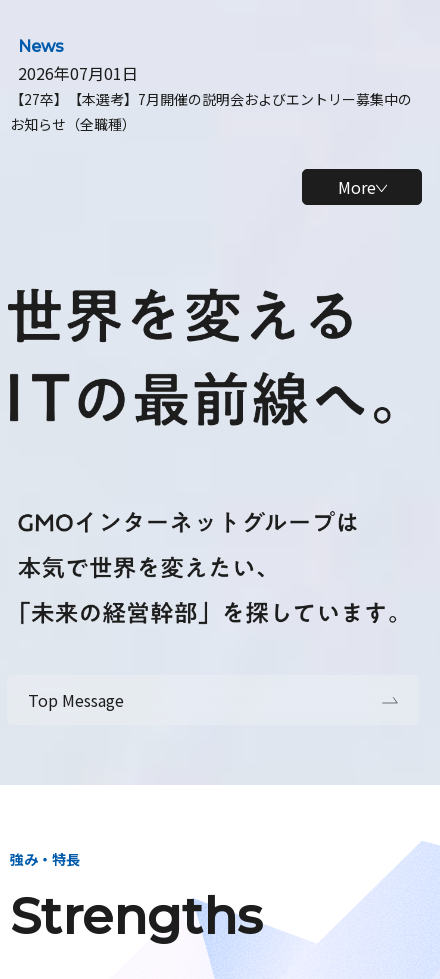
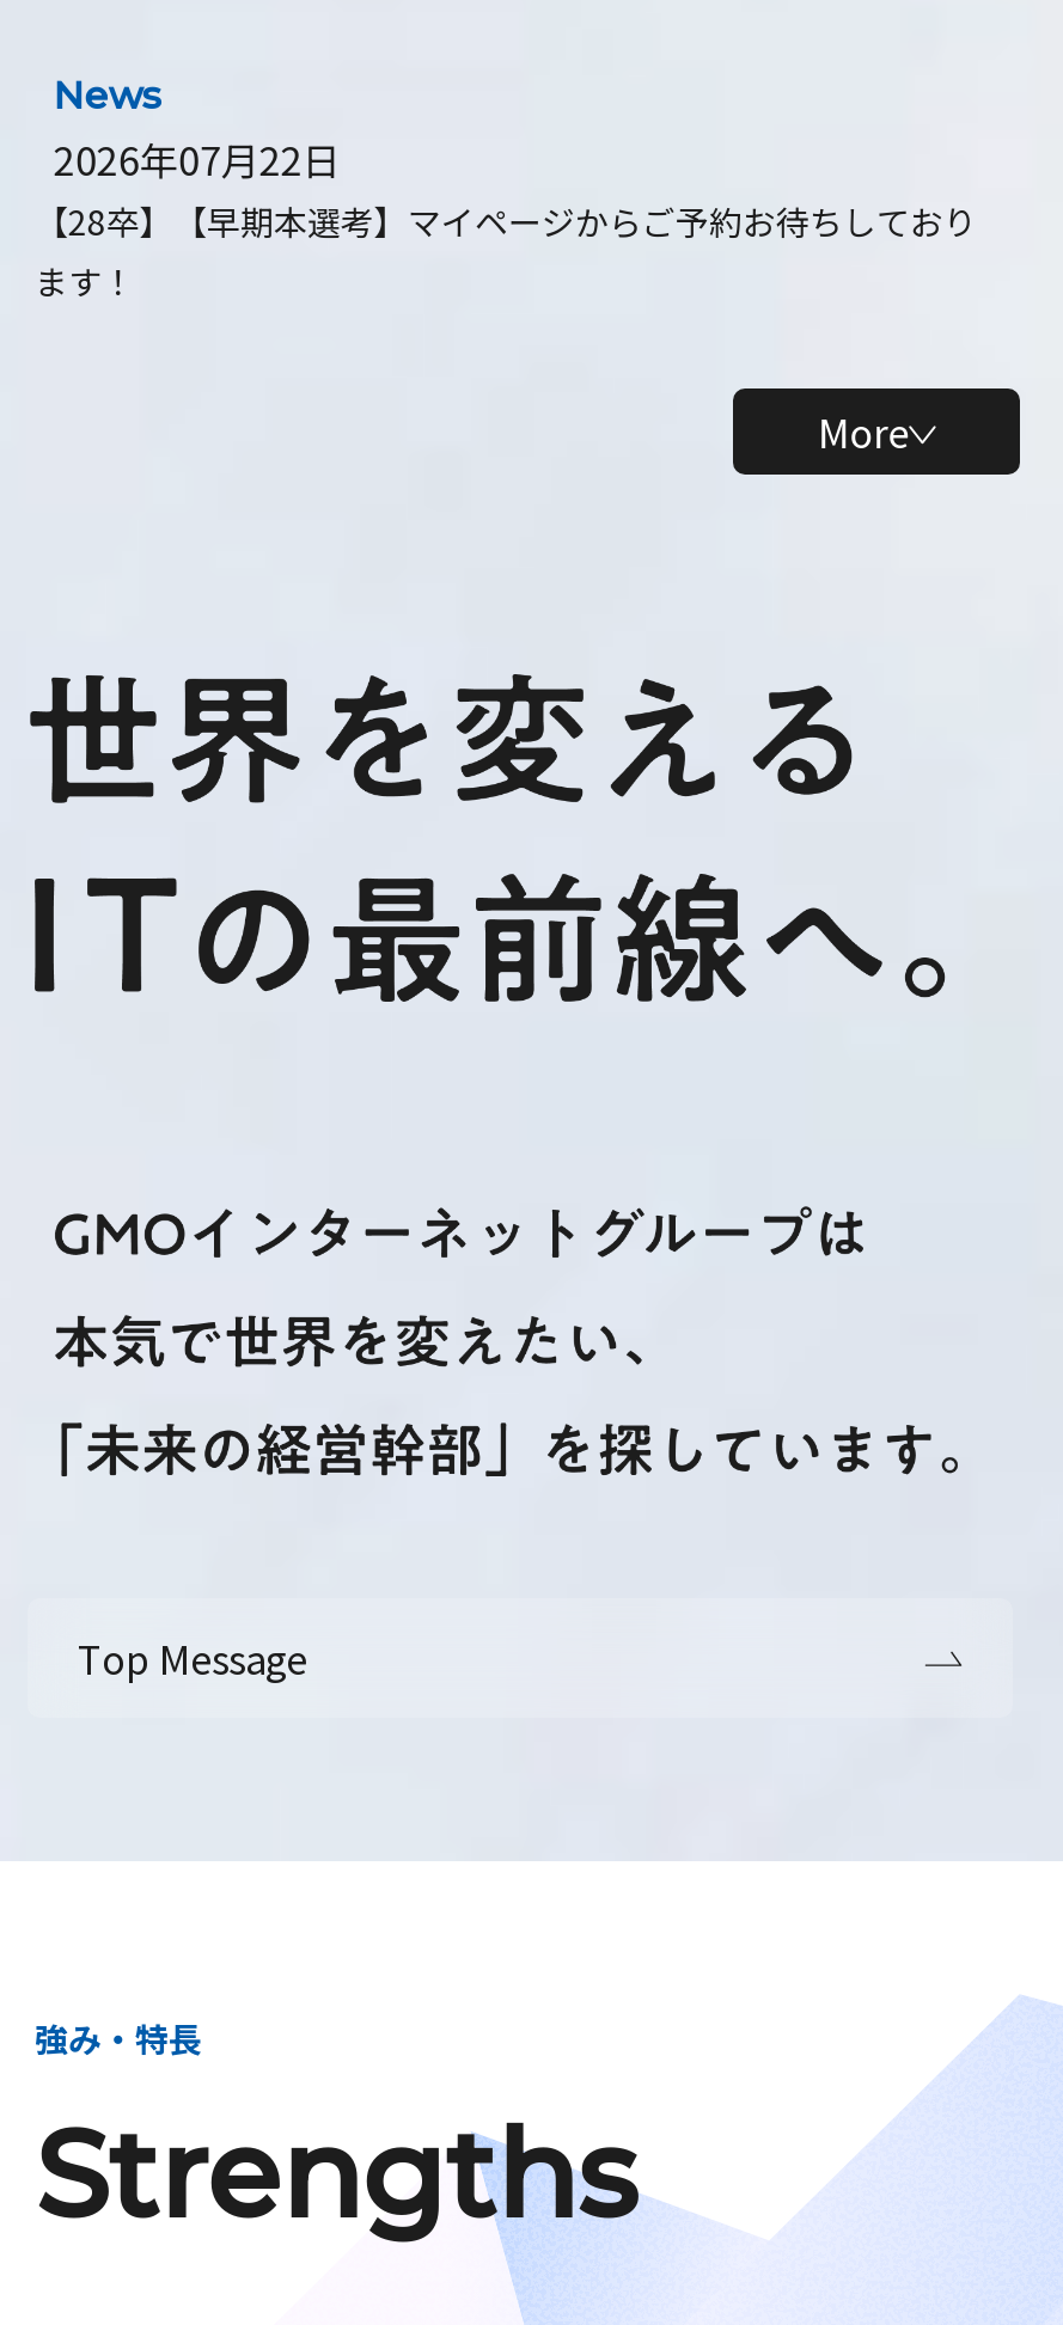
[10,61,412,134] 2026年07月01日 | 【27卒】【本選考】7月開催の説明会およびエントリー募集中の | お知らせ（全職種） -> [34,130,977,305] 2026年07月22日 | 【28卒】【早期本選考】マイページからご予約お待ちしており | ます！

